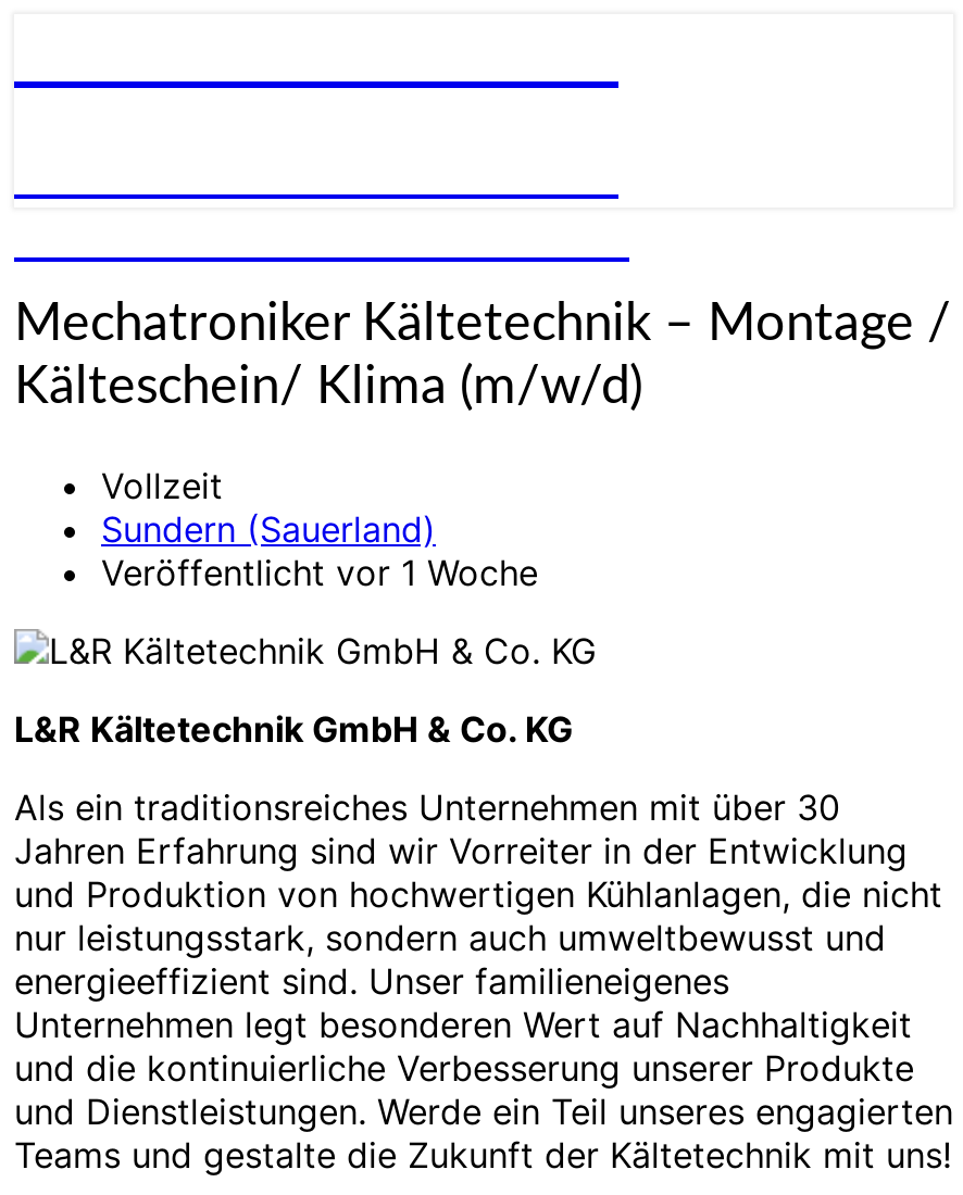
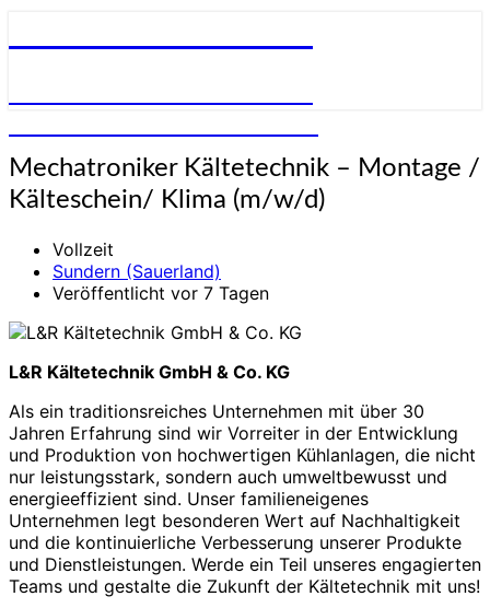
[101,551,538,595] Veröffentlicht vor 1 Woche -> [52,282,269,304] Veröffentlicht vor 7 Tagen

